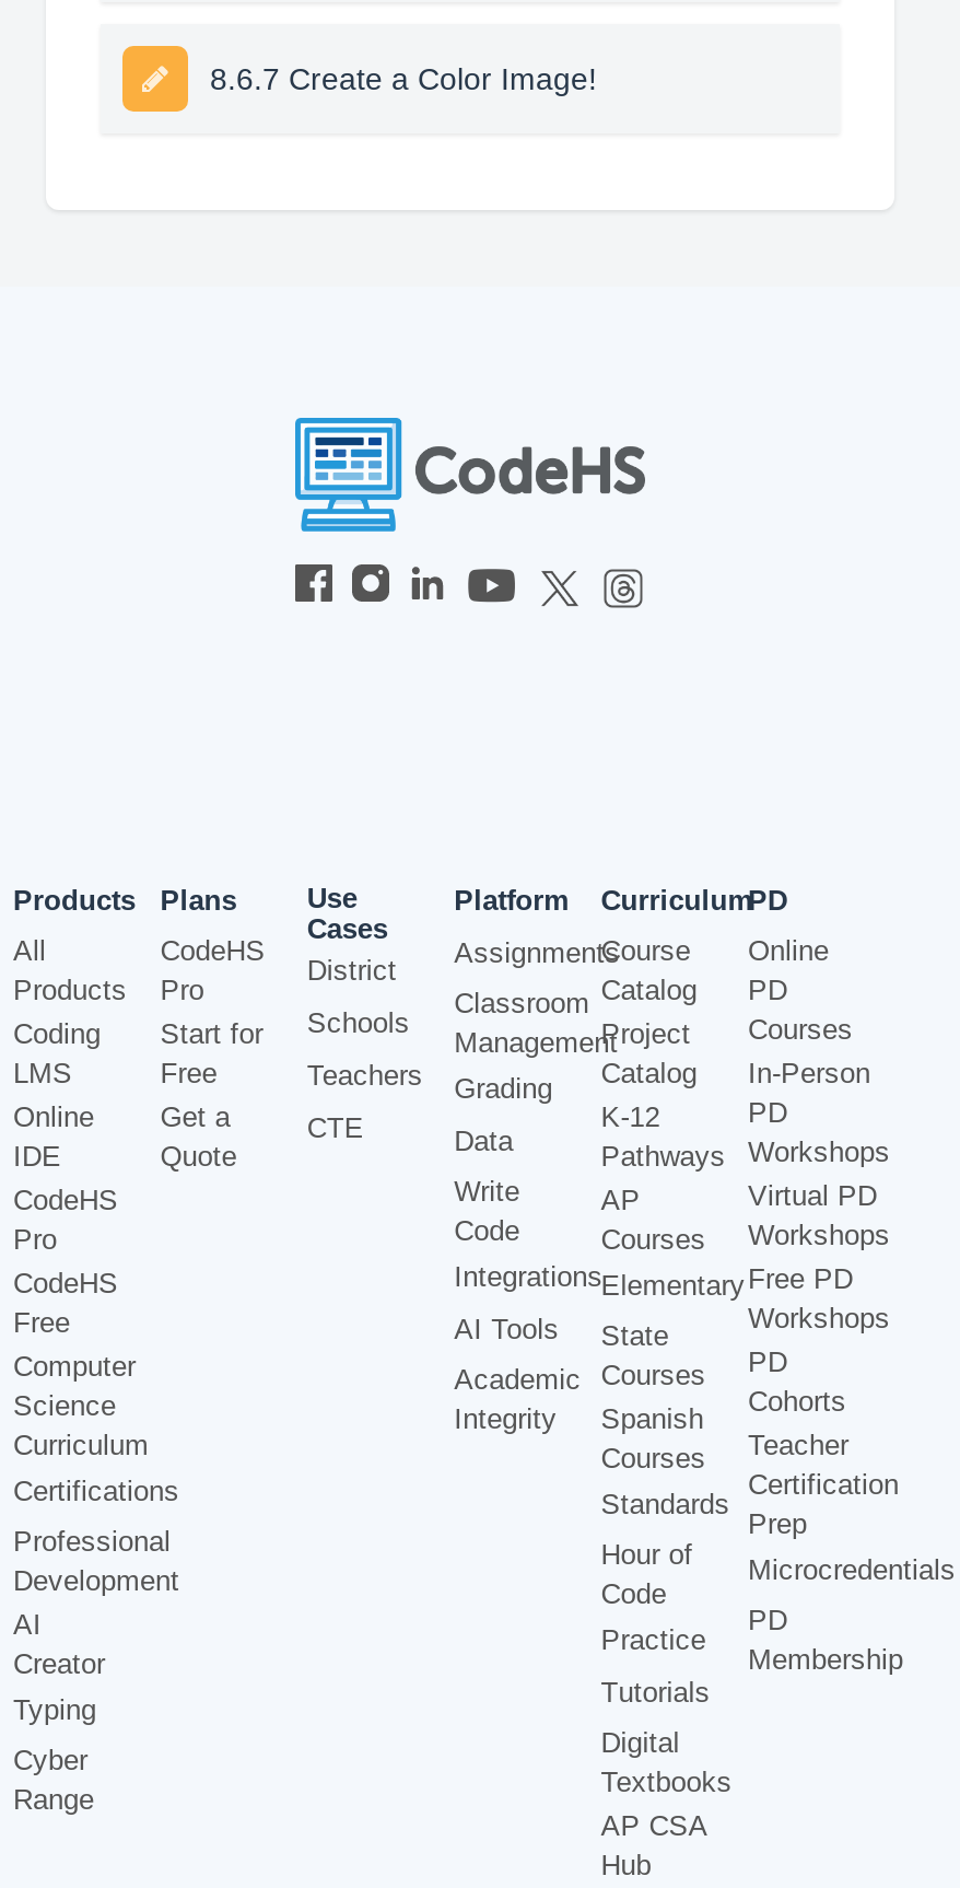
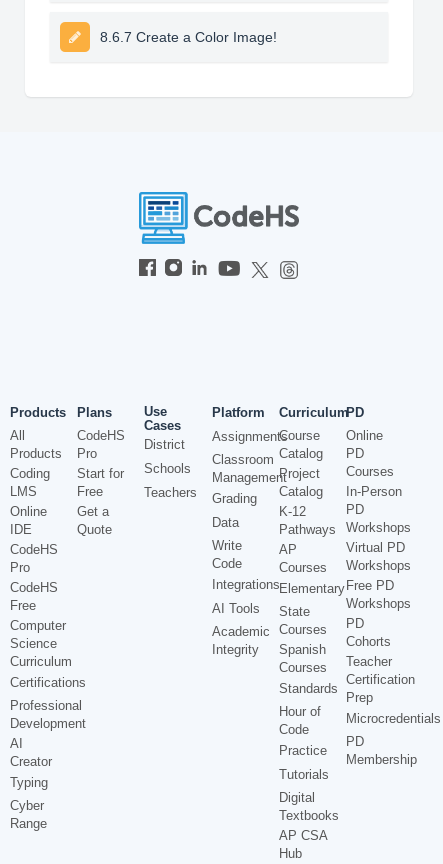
[307,1110,364,1143] CTE -> none

